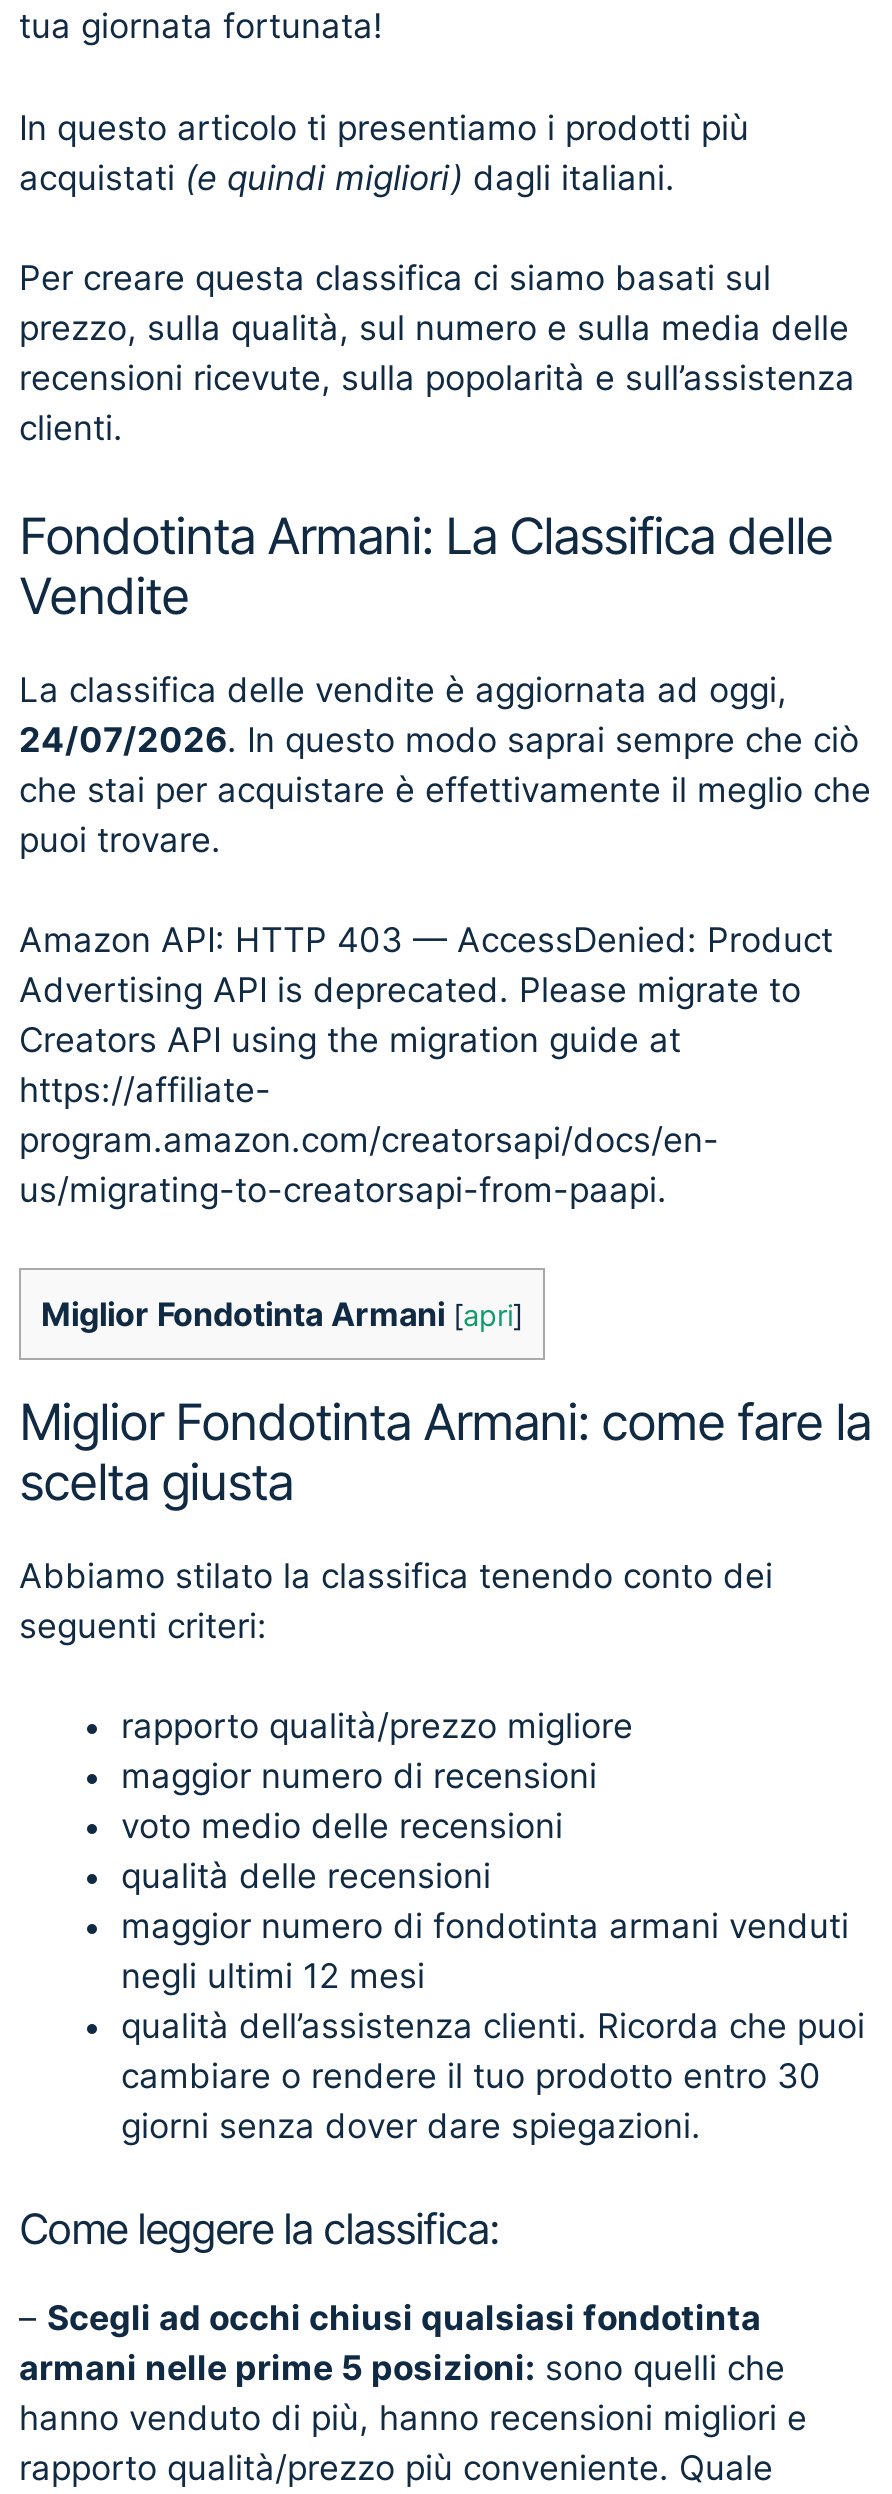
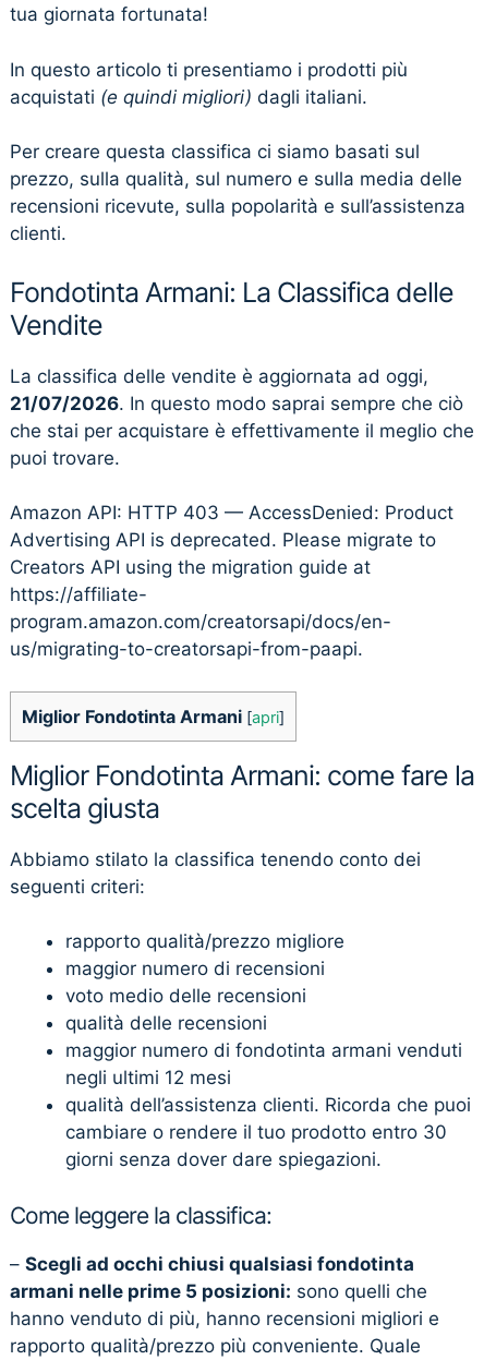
[19,719,859,759] 24/07/2026. In questo modo saprai sempre che ciò -> [10,392,463,414] 21/07/2026. In questo modo saprai sempre che ciò

